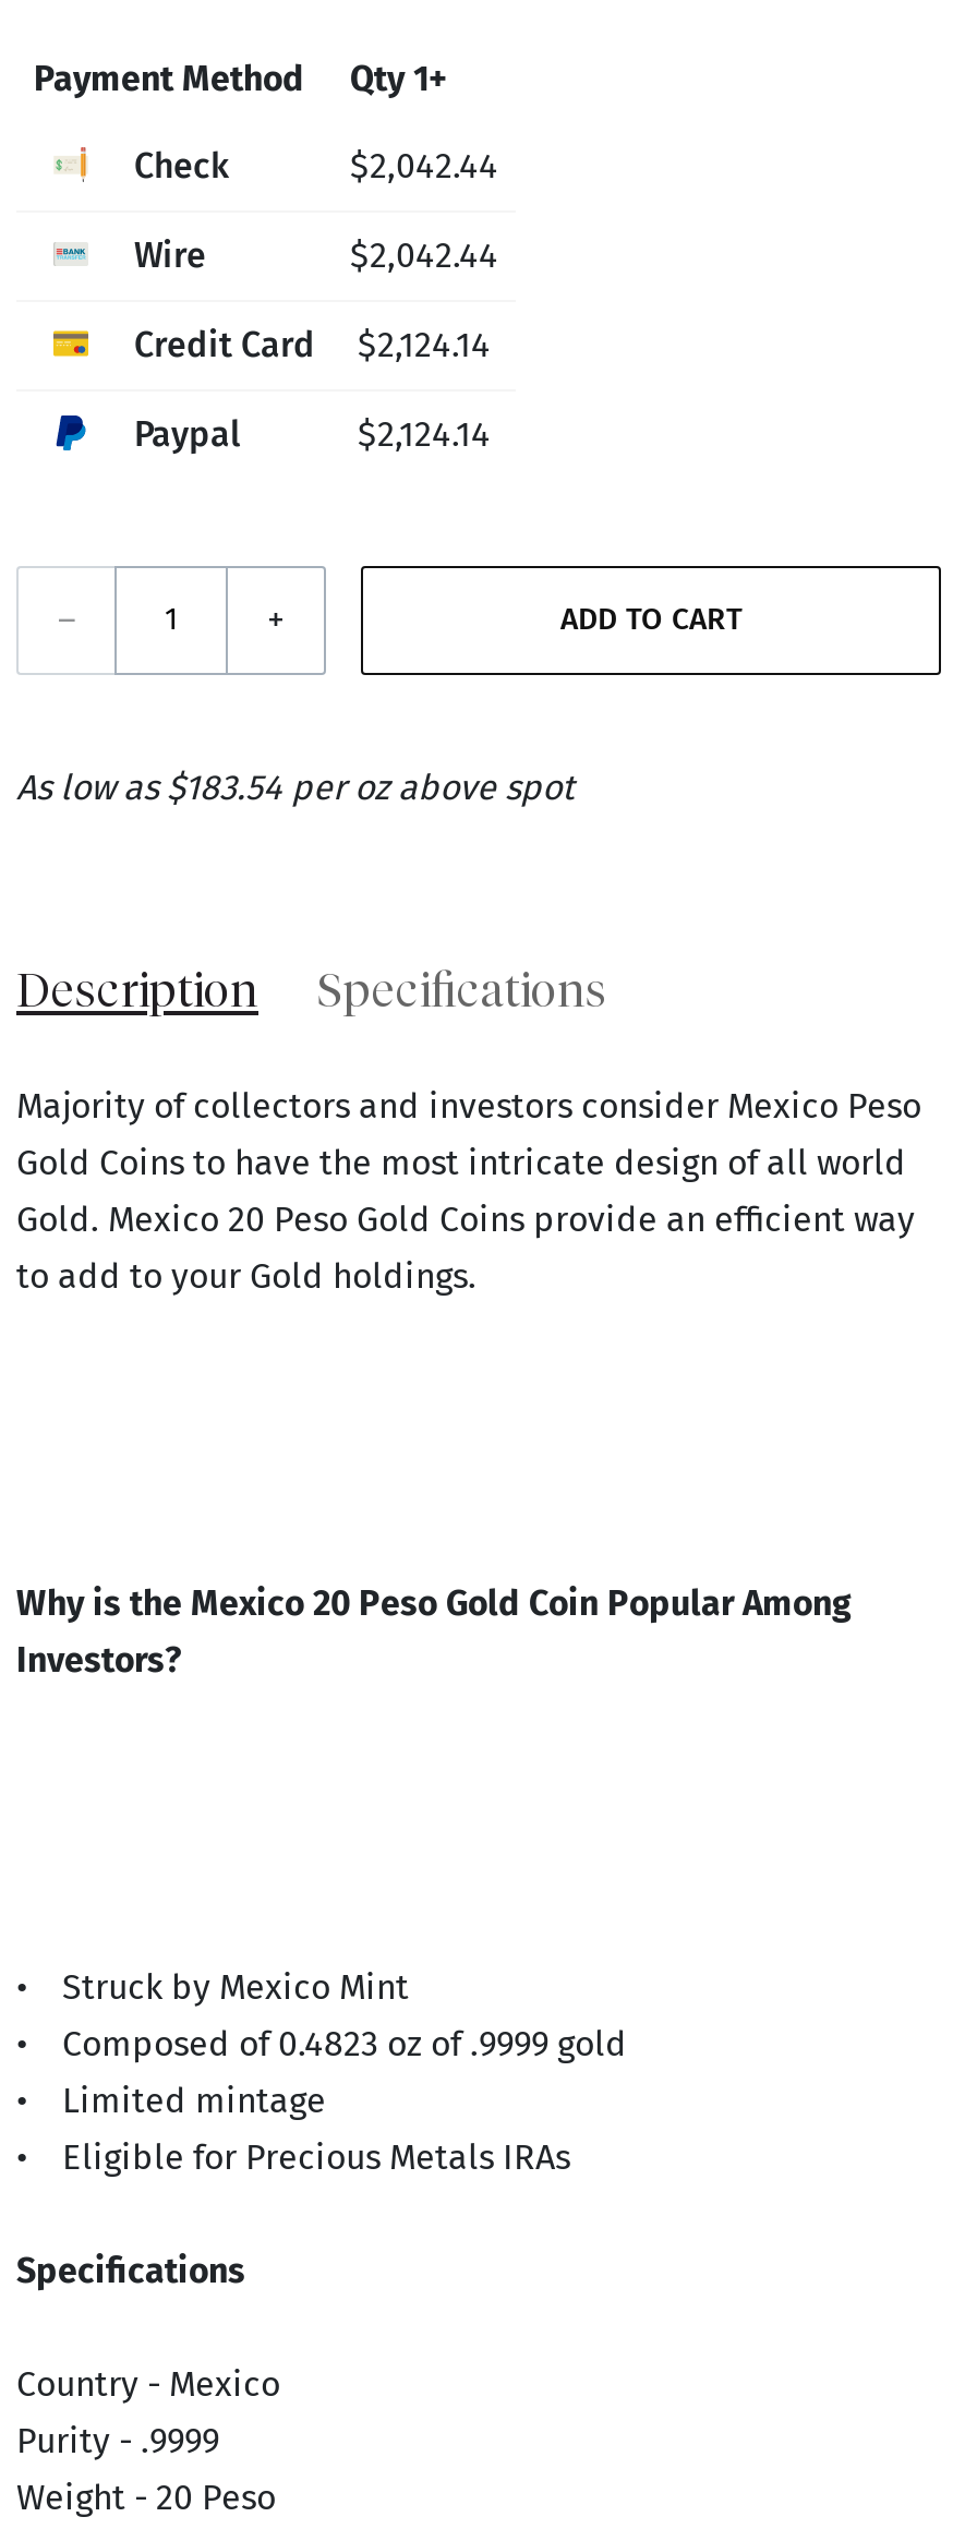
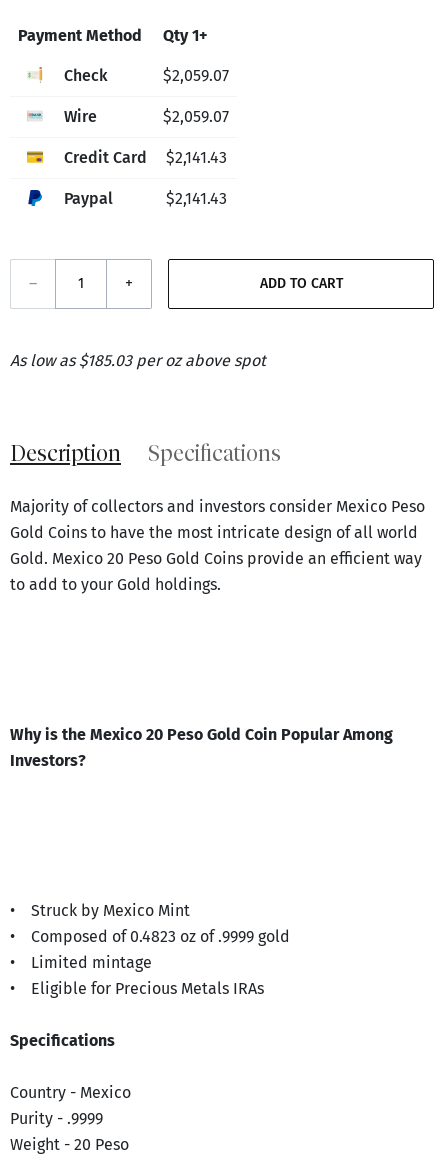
[350,145,498,186] $2,042.44 -> [163,66,229,85] $2,059.07
[350,234,498,275] $2,042.44 -> [163,107,229,126] $2,059.07
[125,323,491,365] Credit Card $2,124.14 -> [60,148,226,167] Credit Card $2,141.43
[358,413,491,454] $2,124.14 -> [165,189,226,208] $2,141.43
[16,766,575,808] As low as $183.54 per oz above spot -> [10,351,266,370] As low as $185.03 per oz above spot

